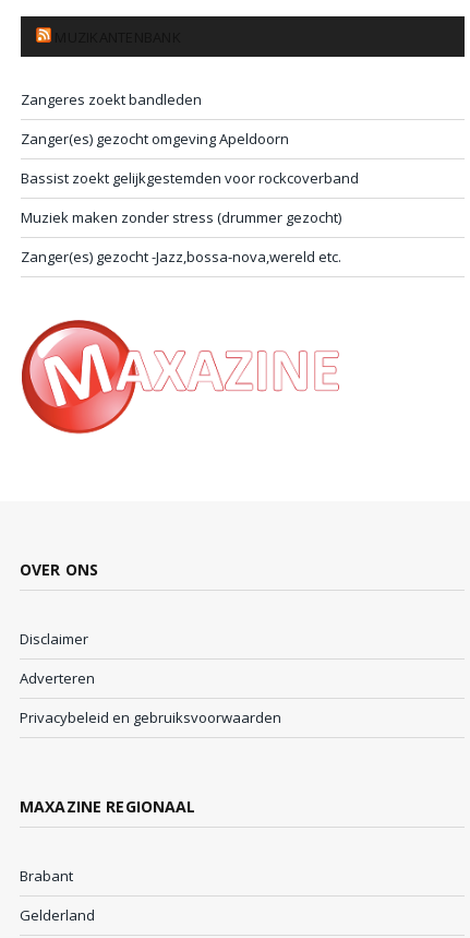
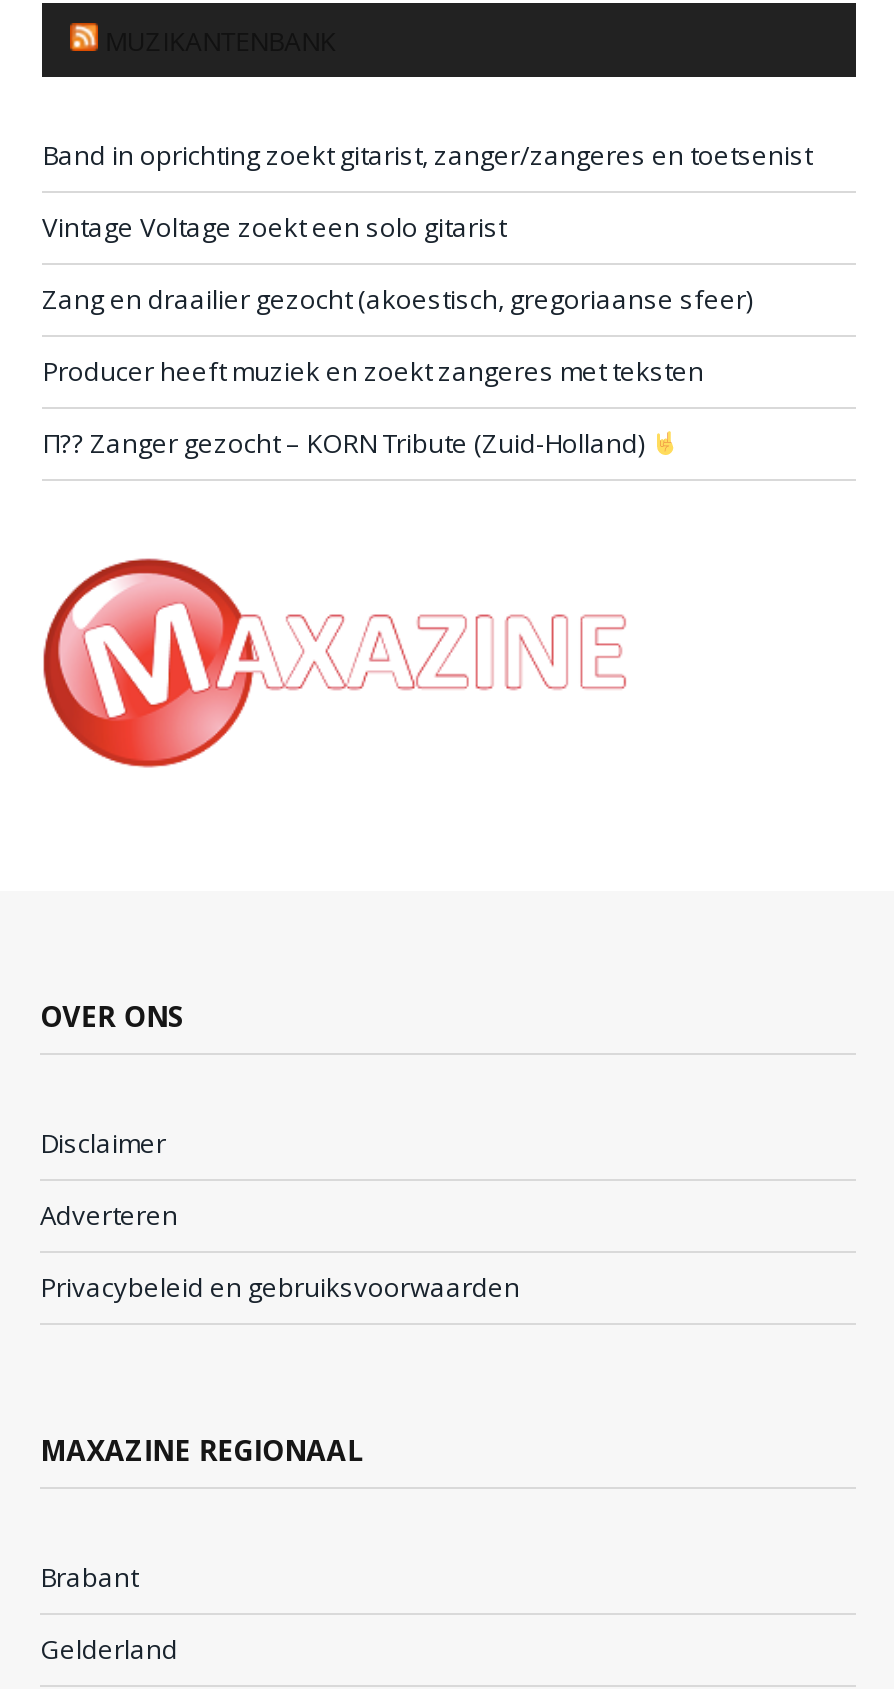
[21,89,202,109] Zangeres zoekt bandleden -> [42,137,812,173] Band in oprichting zoekt gitarist, zanger/zangeres en toetsenist
[21,129,289,148] Zanger(es) gezocht omgeving Apeldoorn -> [42,209,506,245] Vintage Voltage zoekt een solo gitarist
[21,168,359,188] Bassist zoekt gelijkgestemden voor rockcoverband -> [42,281,752,317] Zang en draailier gezocht (akoestisch, gregoriaanse sfeer)
[21,207,341,227] Muziek maken zonder stress (drummer gezocht) -> [42,353,704,389] Producer heeft muziek en zoekt zangeres met teksten
[21,247,341,266] Zanger(es) gezocht -Jazz,bossa-nova,wereld etc. -> [42,425,650,461] П?? Zanger gezocht – KORN Tribute (Zuid-Holland)

